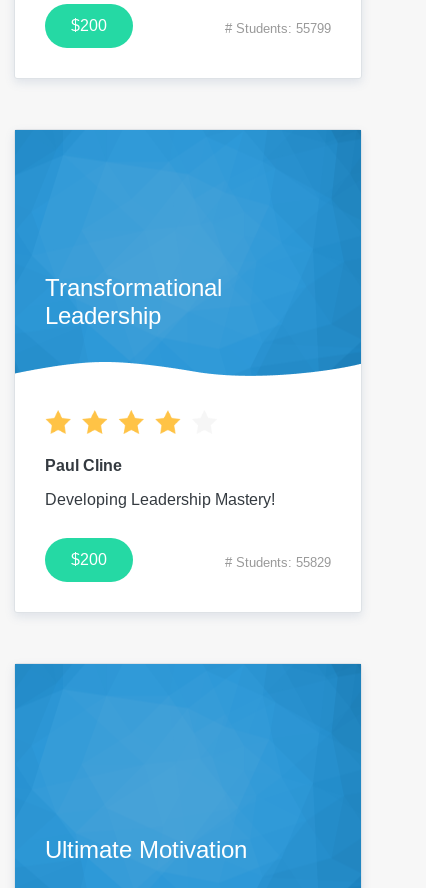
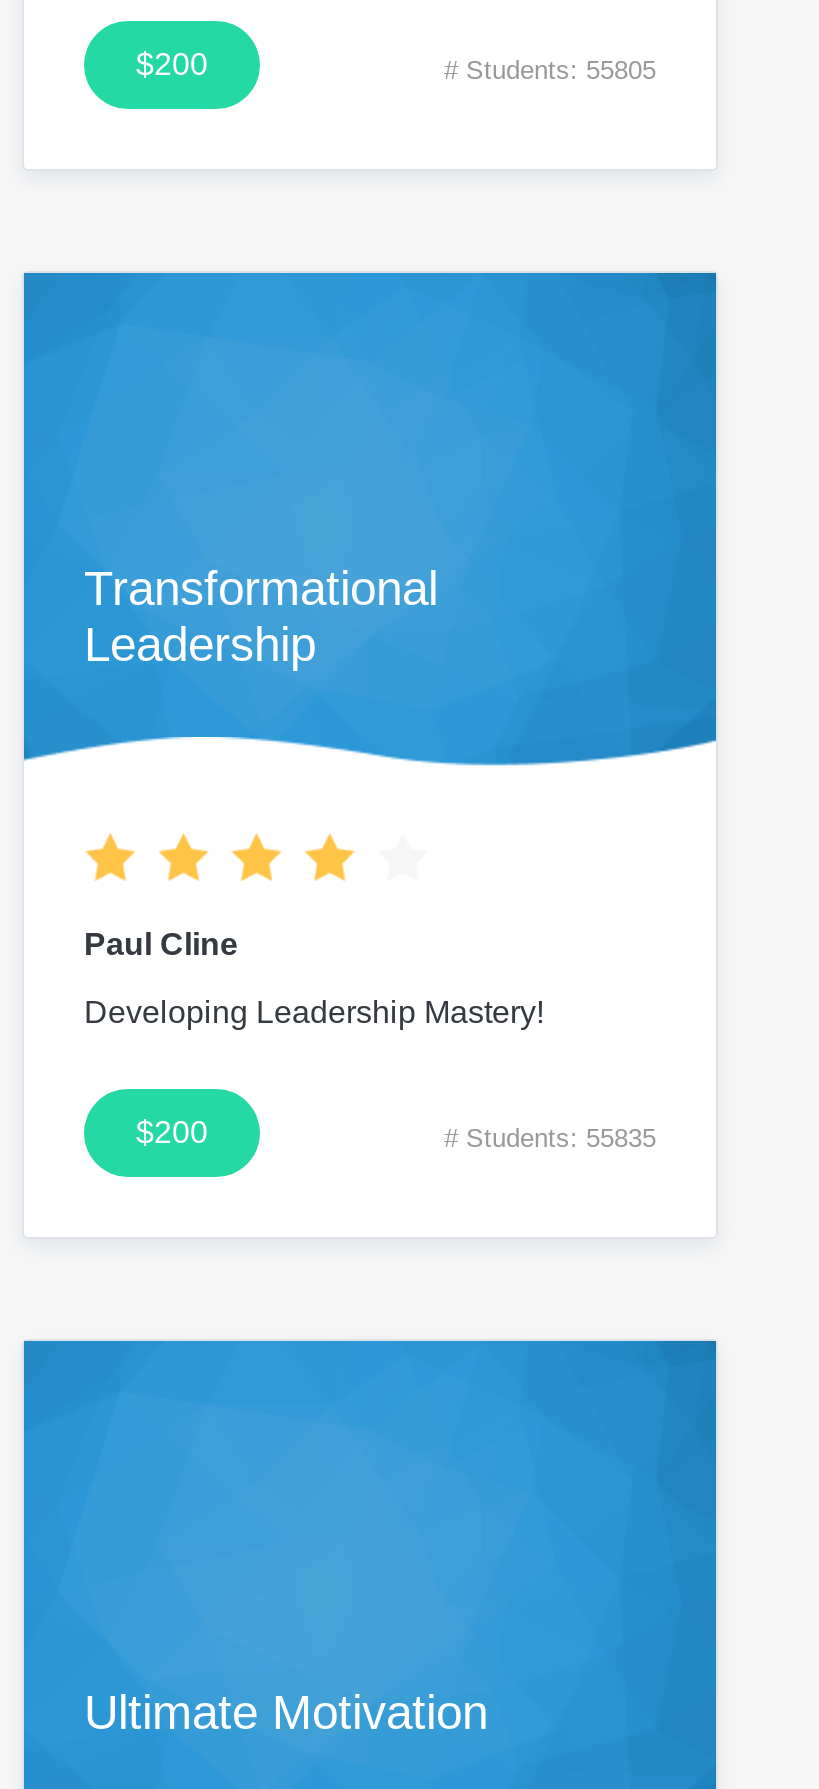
[225,21,331,36] # Students: 55799 -> [444,55,656,85] # Students: 55805
[225,555,331,570] # Students: 55829 -> [444,1123,656,1153] # Students: 55835

